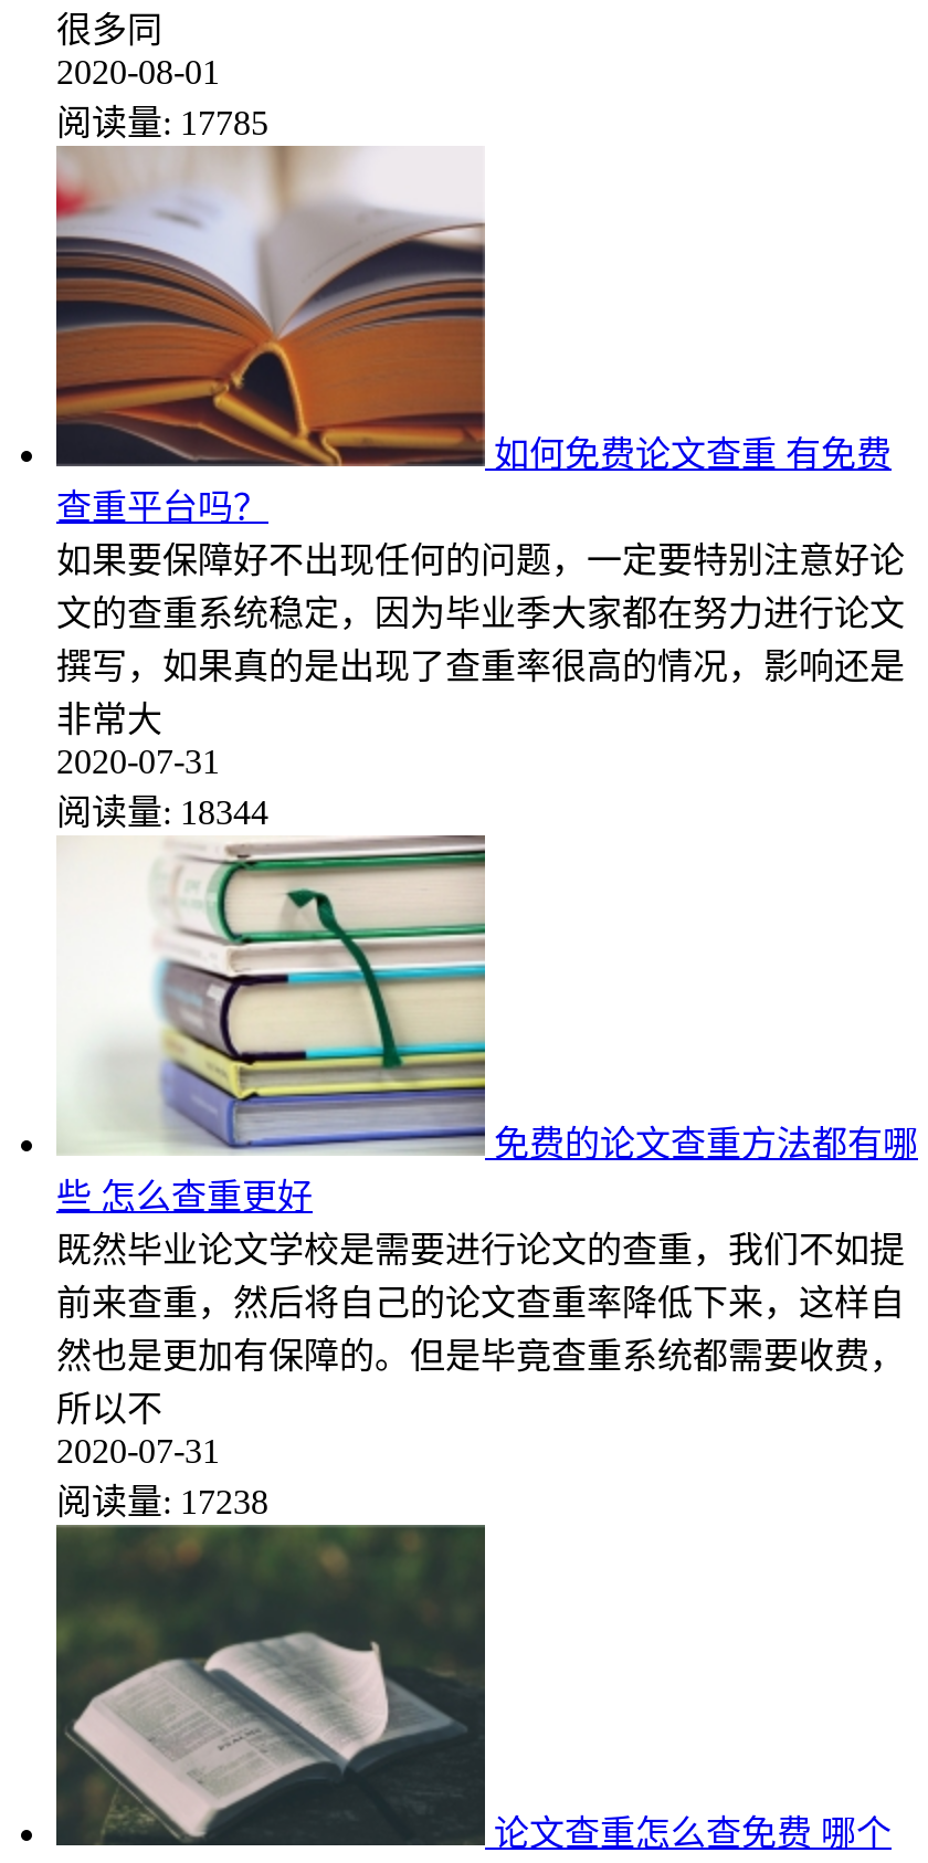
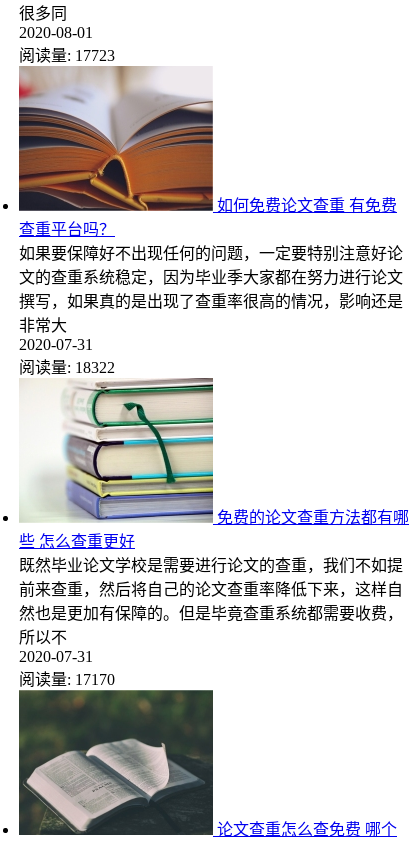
[56,103,268,141] 阅读量: 17785 -> [19,47,115,64] 阅读量: 17723
[56,793,268,831] 阅读量: 18344 -> [19,359,115,376] 阅读量: 18322
[56,1482,268,1520] 阅读量: 17238 -> [19,671,115,688] 阅读量: 17170

